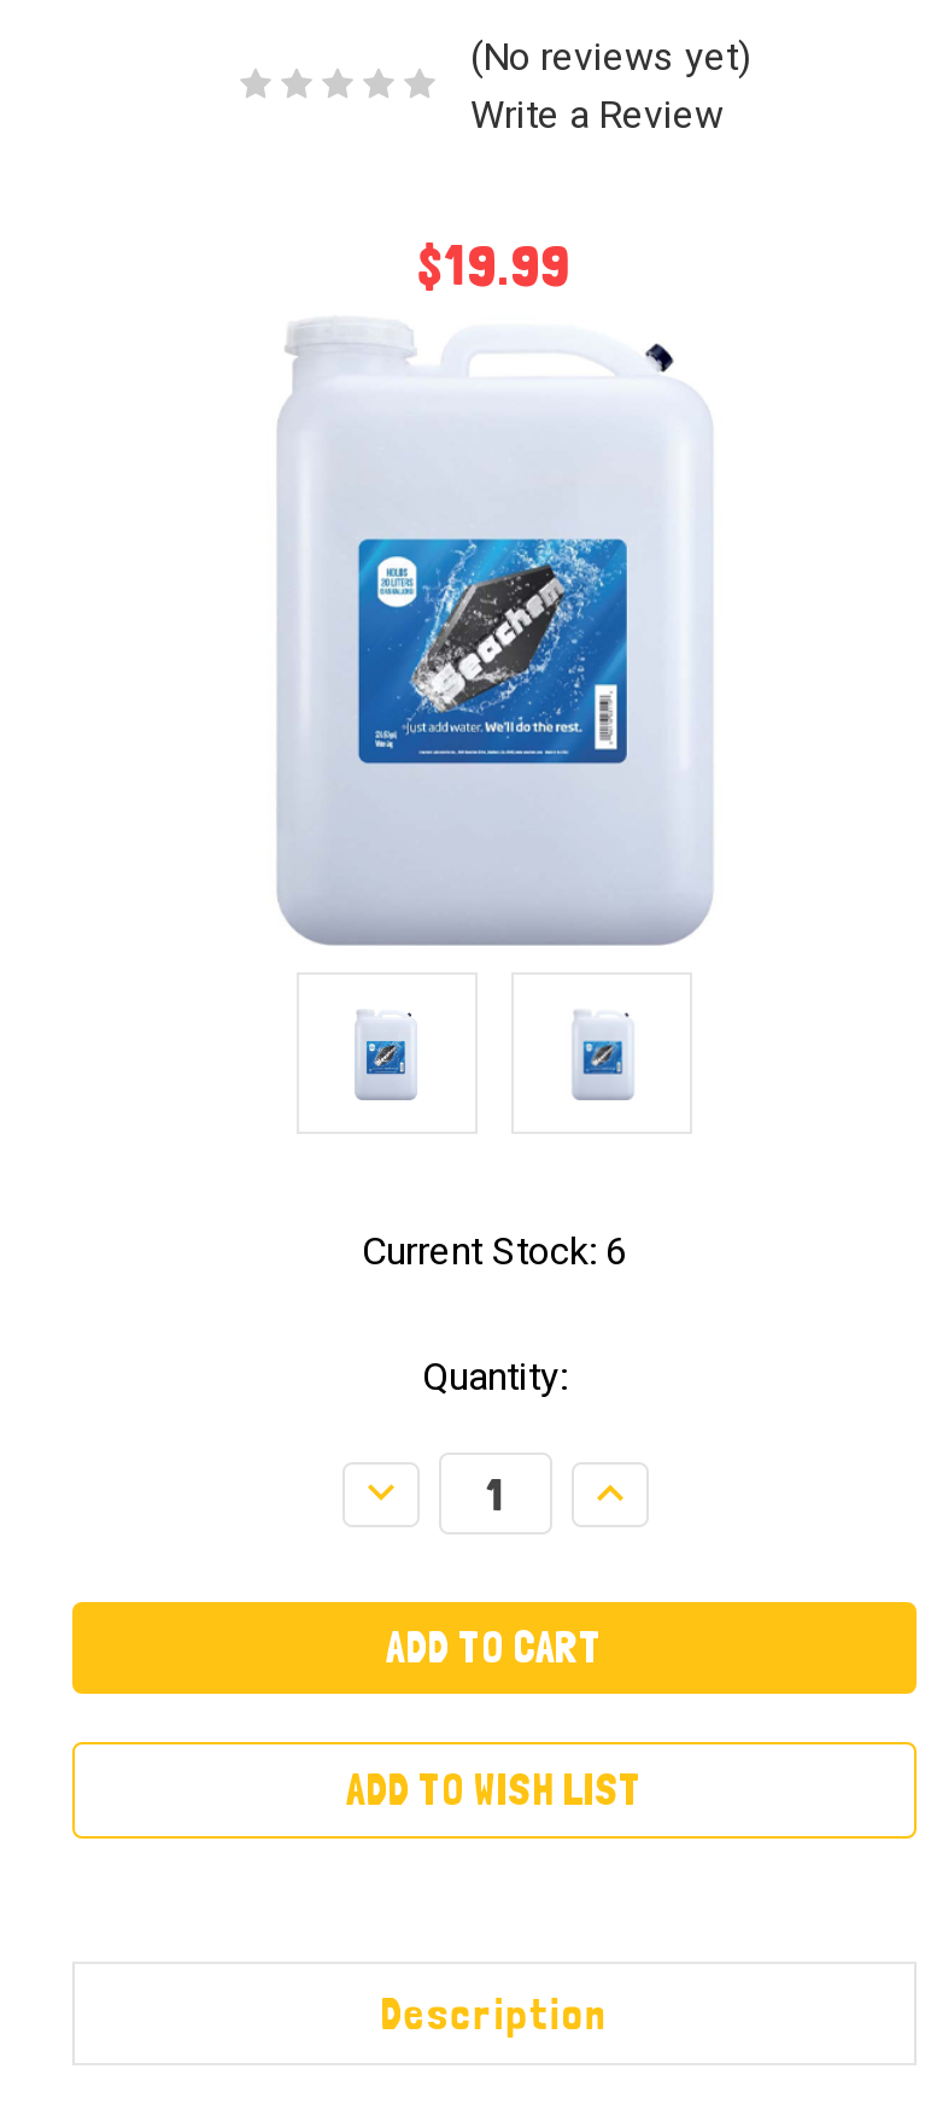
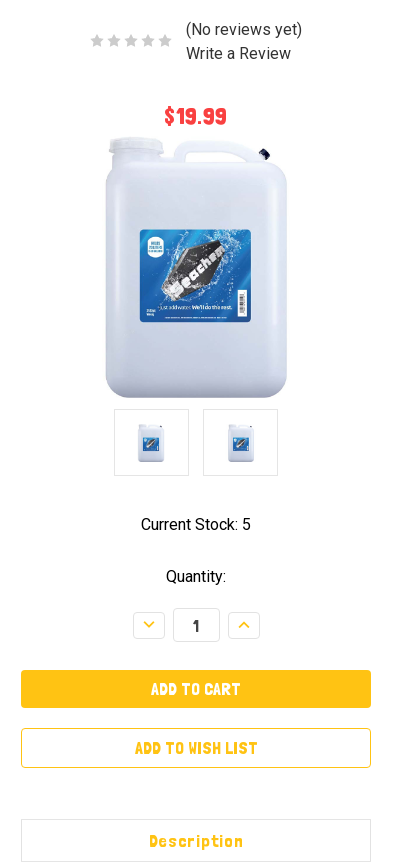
[362,1229,627,1274] Current Stock: 6 -> [141,515,251,534] Current Stock: 5

